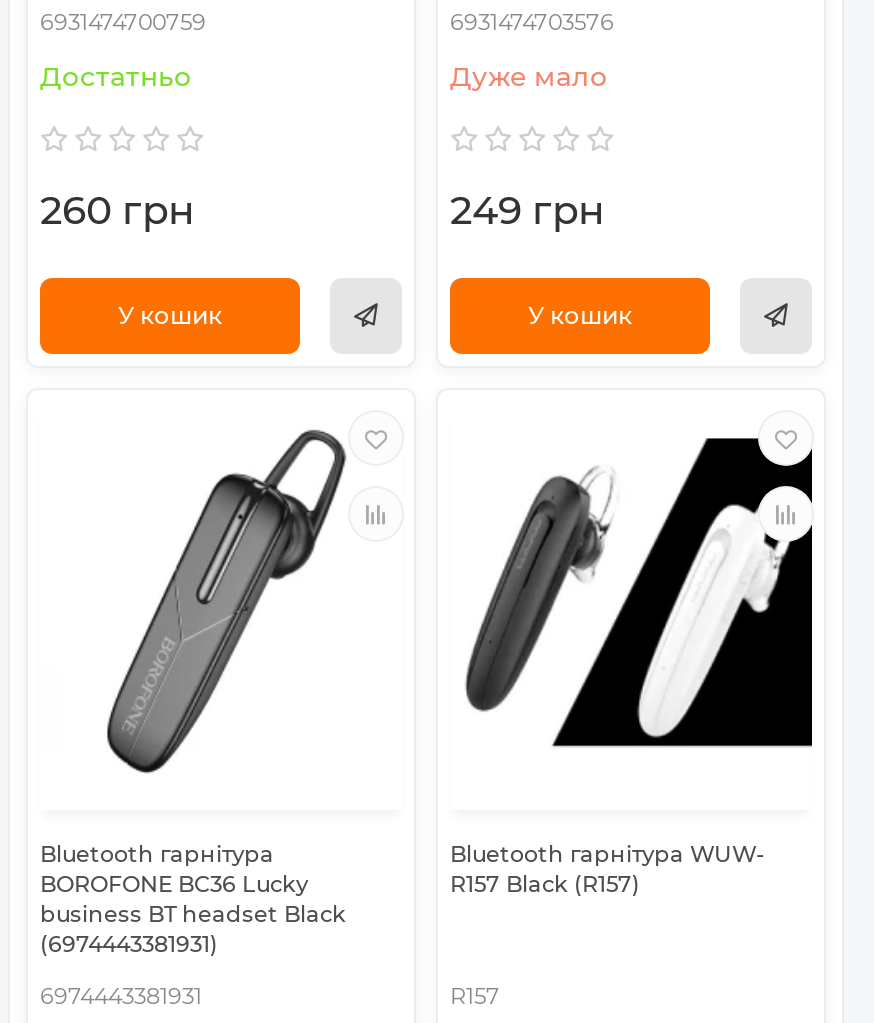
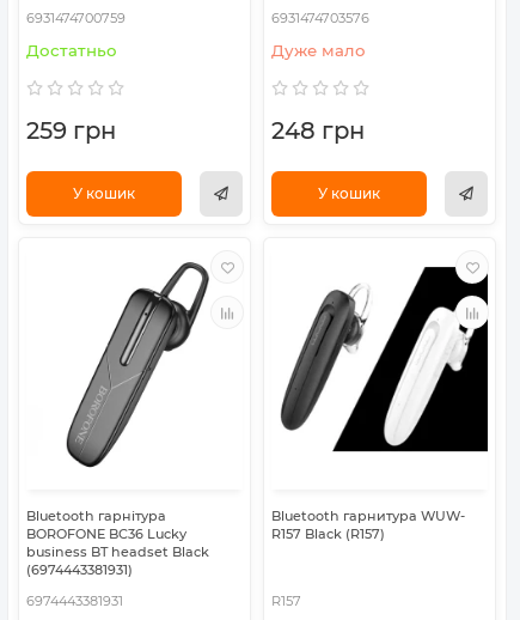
[40,186,194,234] 260 грн -> [26,116,116,145] 259 грн
[450,186,604,234] 249 грн -> [271,116,365,145] 248 грн
[450,841,764,869] Bluetooth гарнітура WUW- -> [271,508,465,525] Bluetooth гарнитура WUW-

